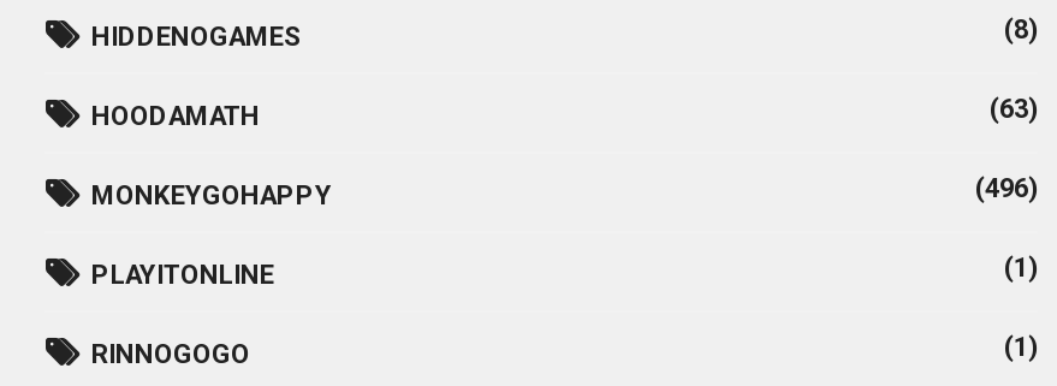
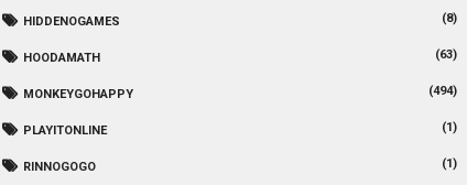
[975,173,1038,204] (496) -> [428,84,457,98] (494)

